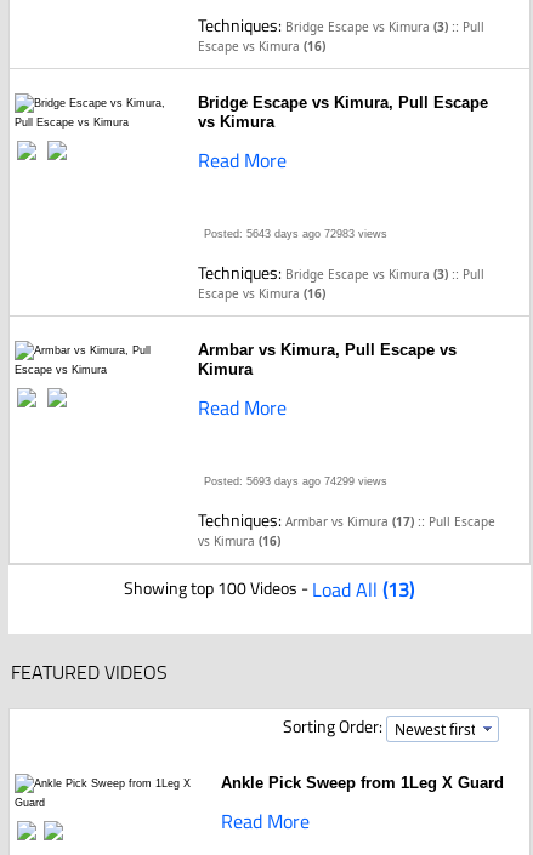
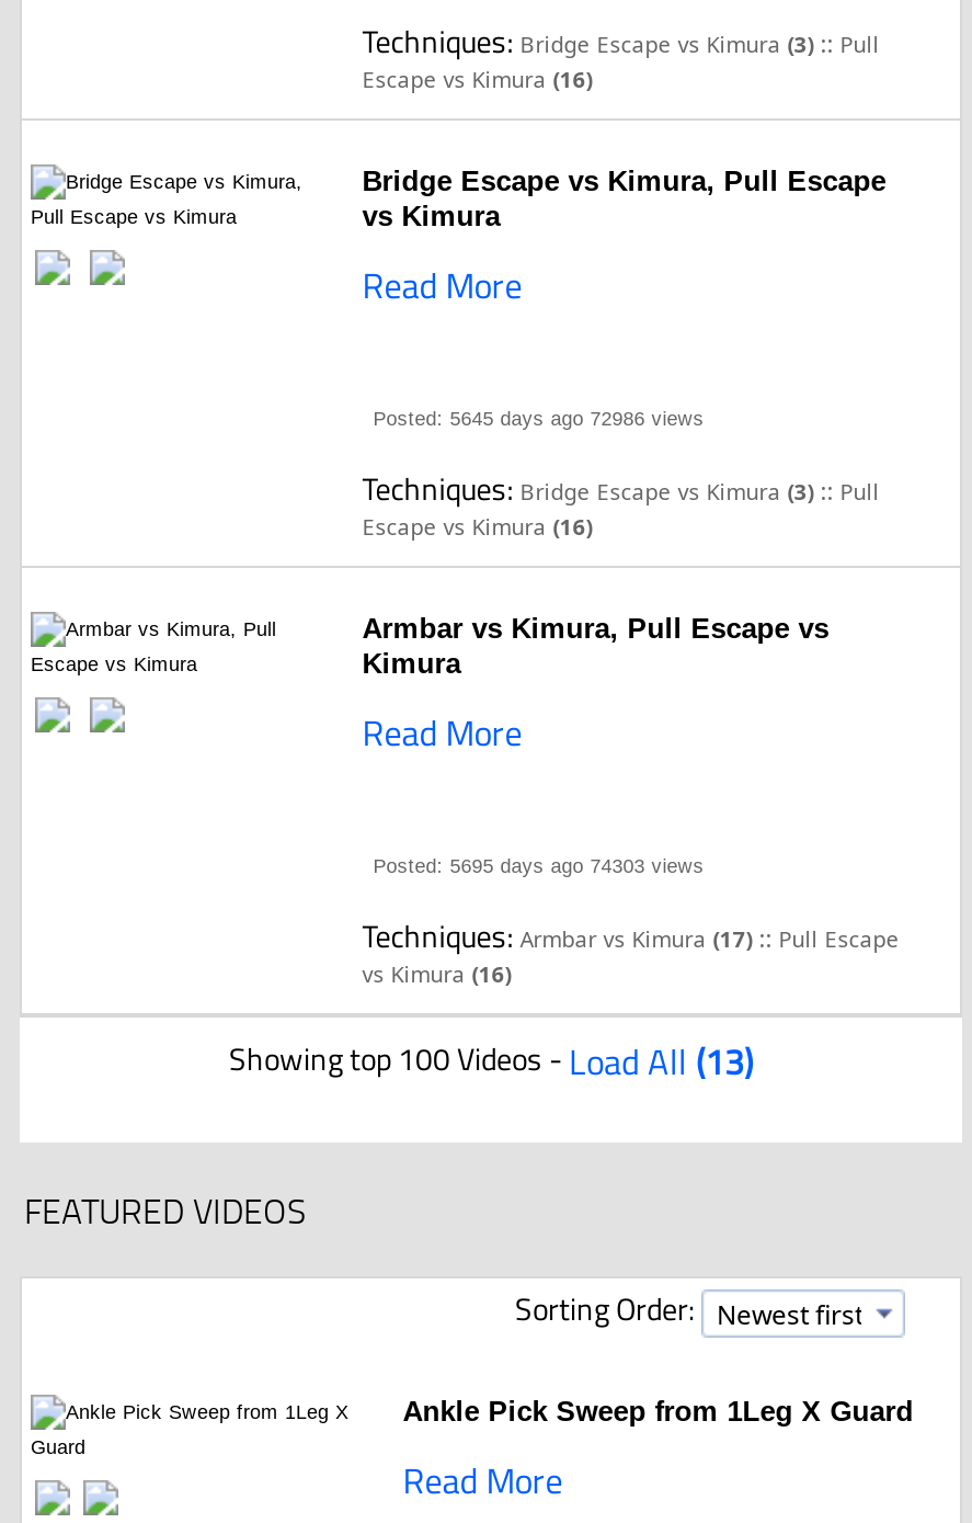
[204,228,388,240] Posted: 5643 days ago 72983 views -> [373,408,704,430] Posted: 5645 days ago 72986 views
[204,475,388,488] Posted: 5693 days ago 74299 views -> [373,855,704,877] Posted: 5695 days ago 74303 views

